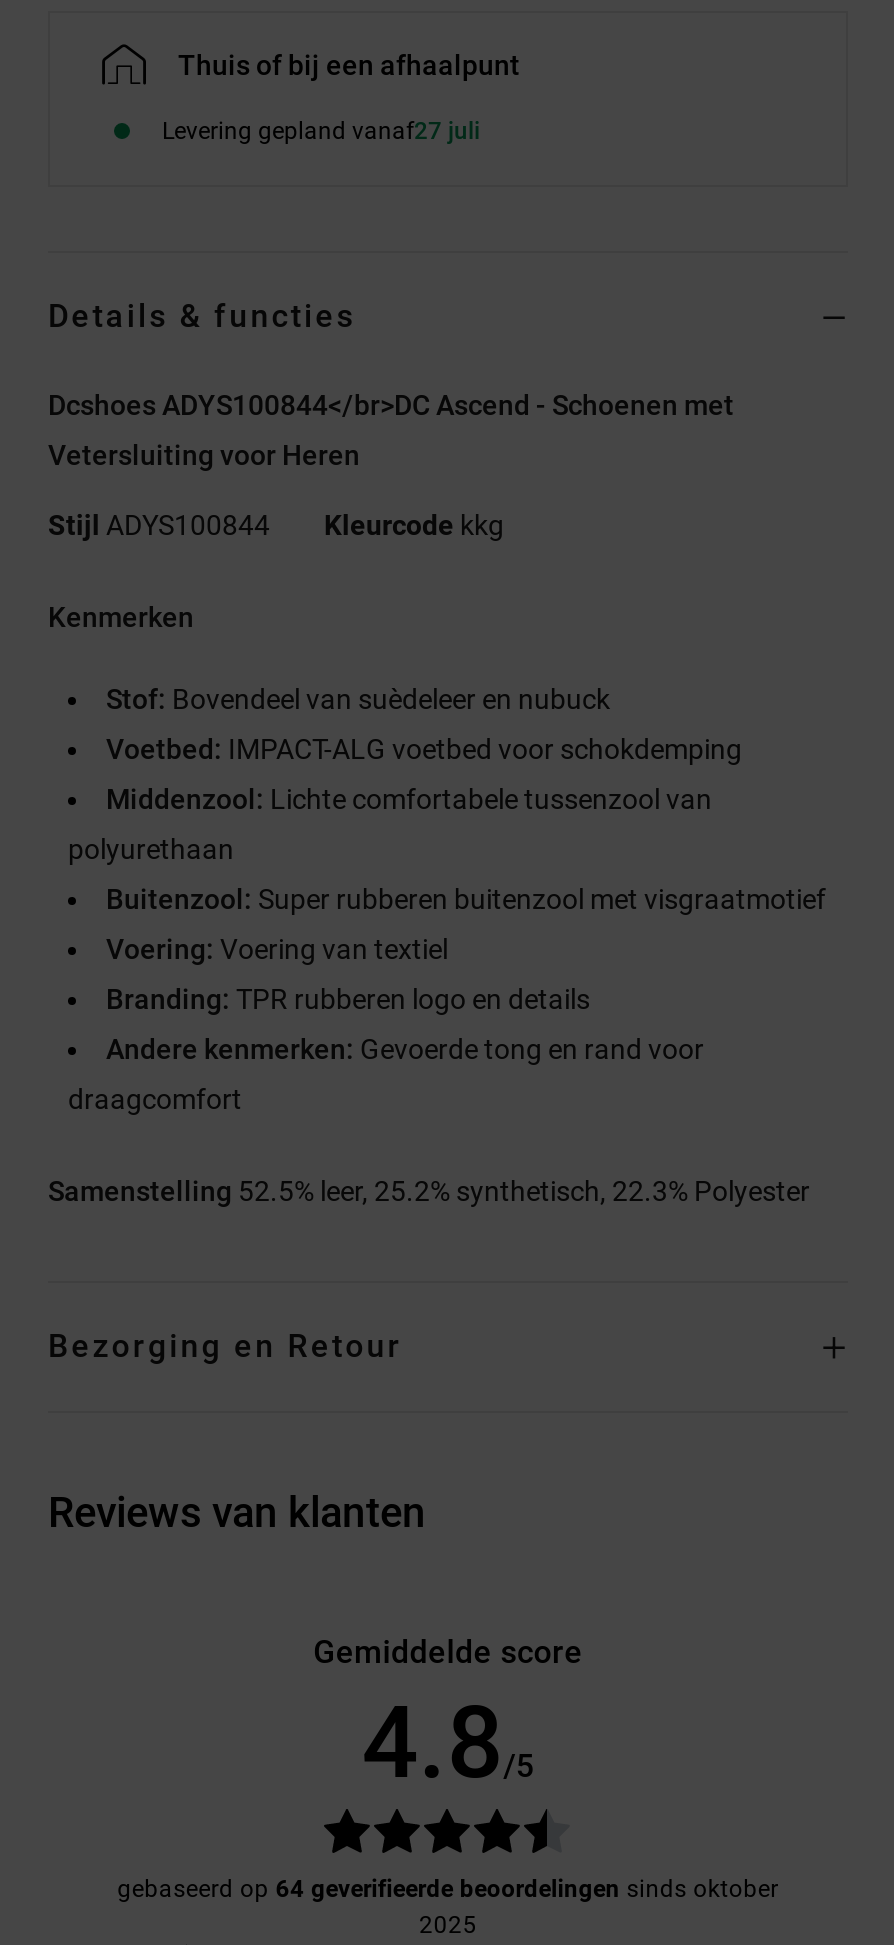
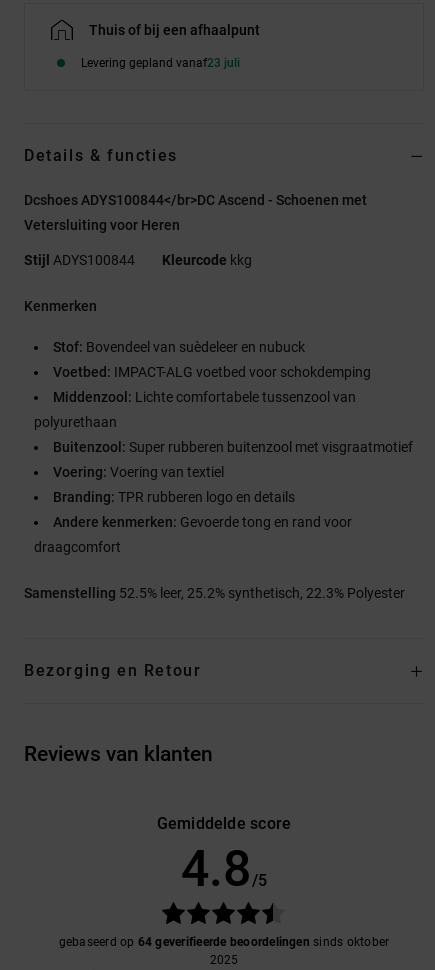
[162,117,480,145] Levering gepland vanaf27 juli -> [81,56,240,70] Levering gepland vanaf23 juli

